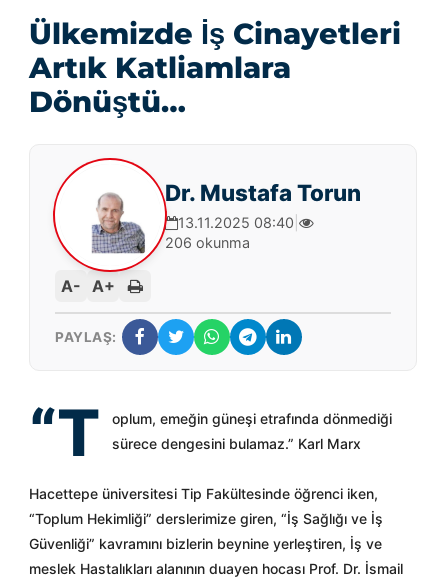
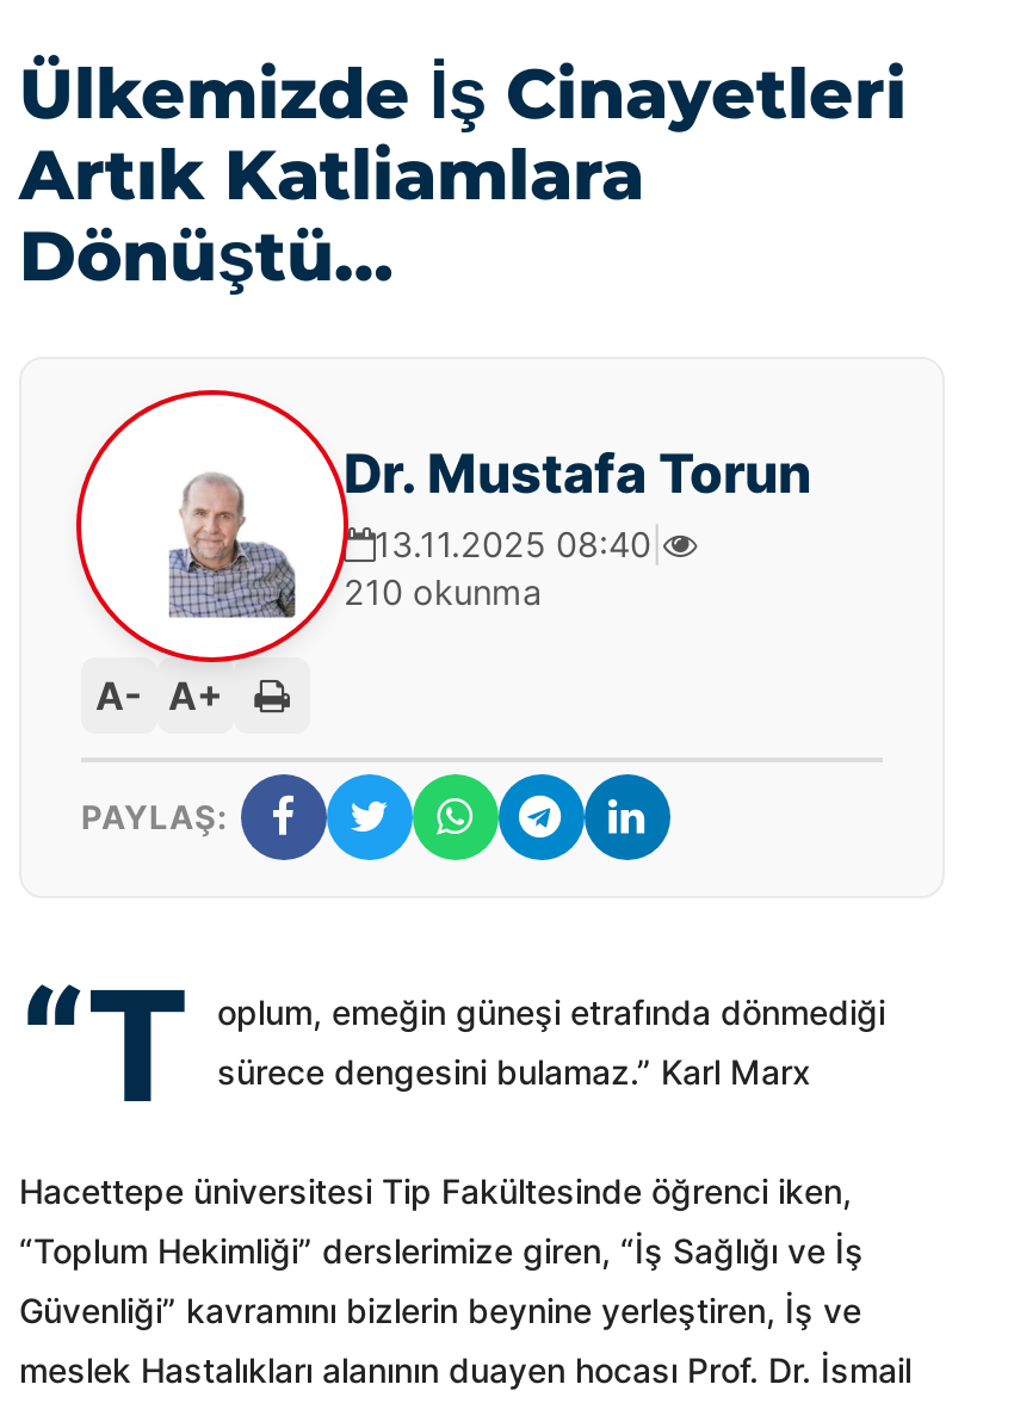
[165,234,250,251] 206 okunma -> [344,571,542,612] 210 okunma

